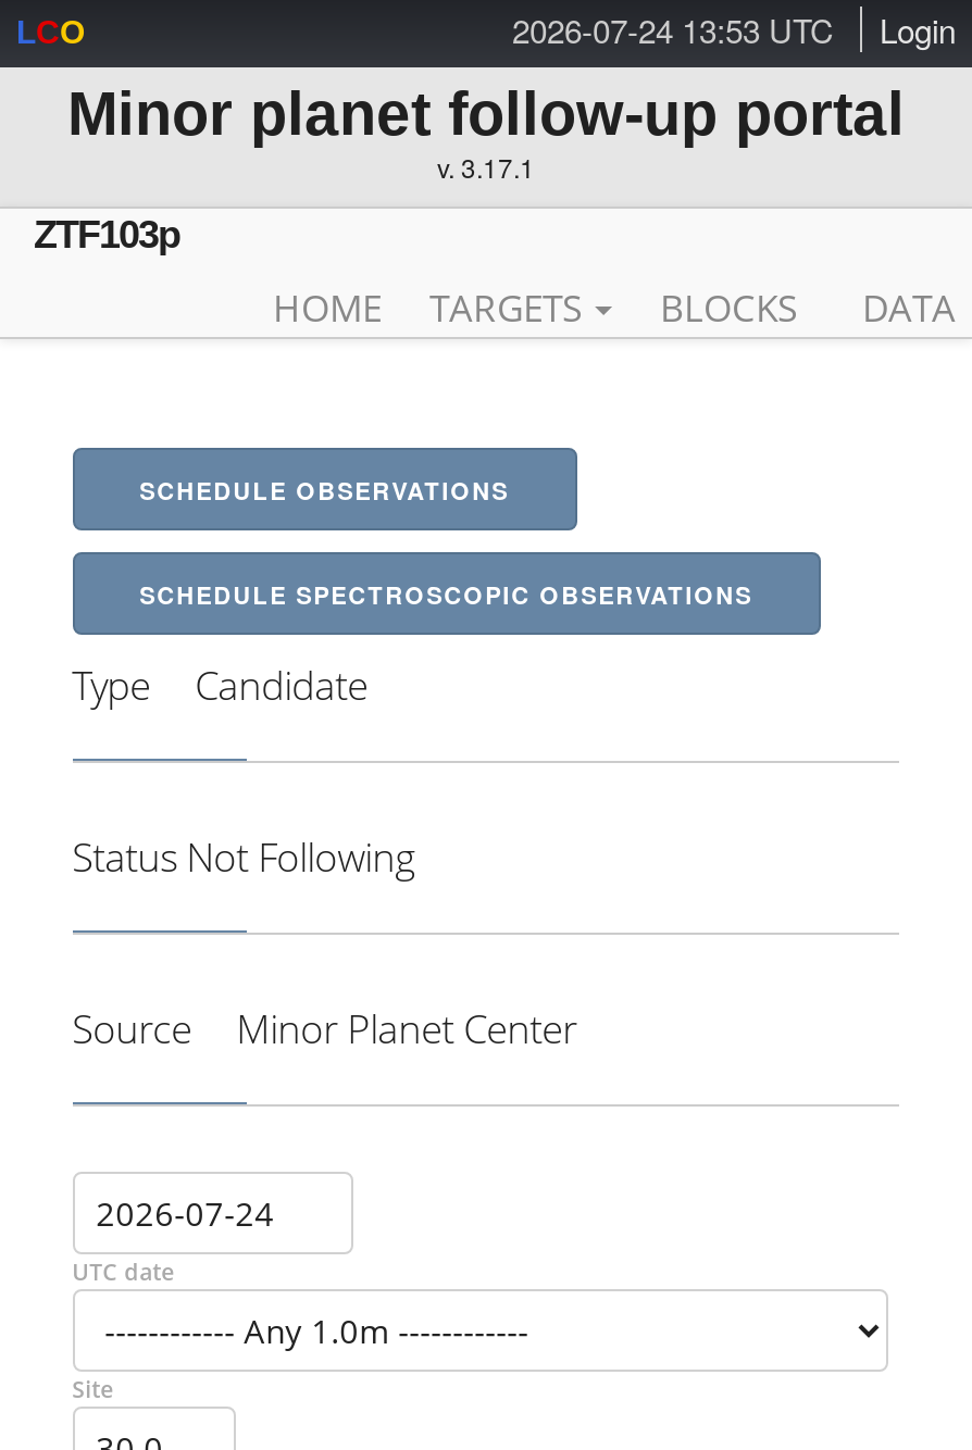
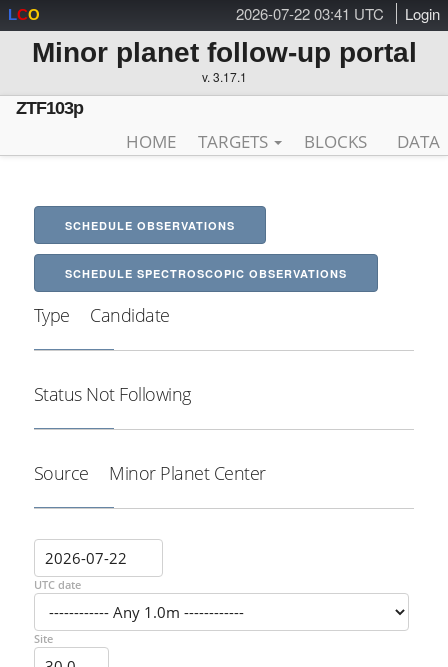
[512,7,956,52] 2026-07-24 13:53 UTC Login -> [236,3,440,24] 2026-07-22 03:41 UTC Login

